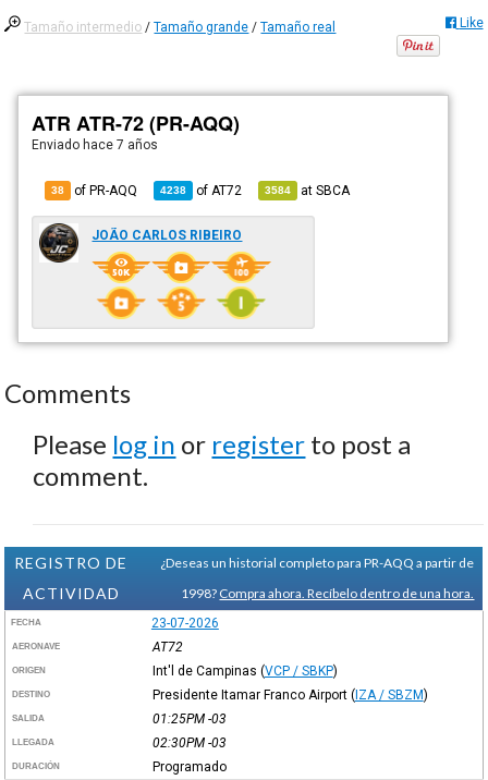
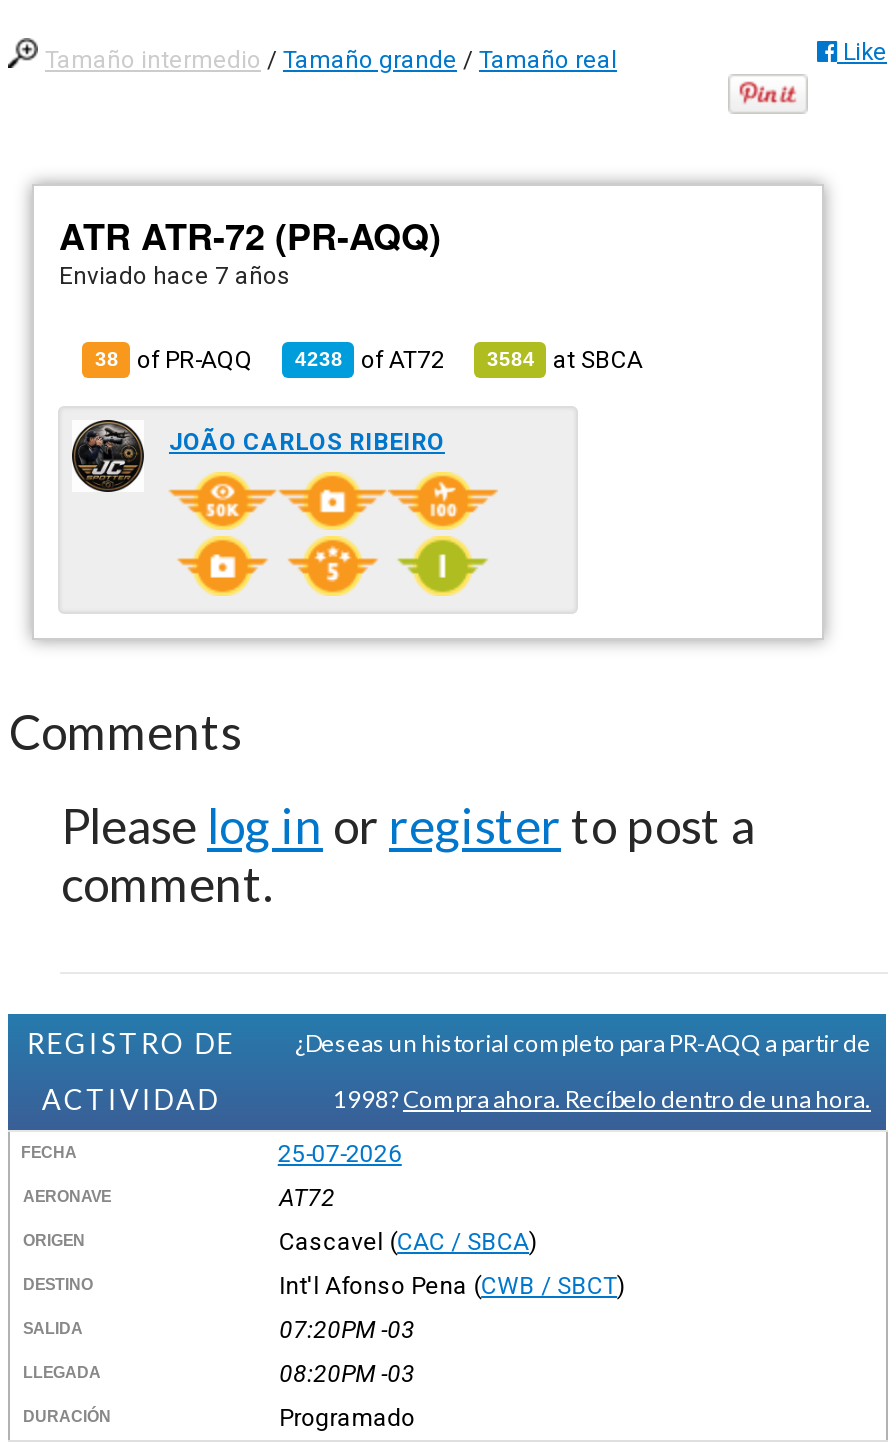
[151,615,219,631] 23-07-2026 -> [278,1140,402,1168] 25-07-2026
[152,663,337,678] Int'l de Campinas (VCP / SBKP) -> [279,1228,537,1256] Cascavel (CAC / SBCA)
[152,687,428,702] Presidente Itamar Franco Airport (IZA / SBZM) -> [279,1272,625,1300] Int'l Afonso Pena (CWB / SBCT)
[152,711,226,726] 01:25PM -03 -> [279,1316,415,1344] 07:20PM -03
[152,735,226,750] 02:30PM -03 -> [279,1360,415,1388] 08:20PM -03

